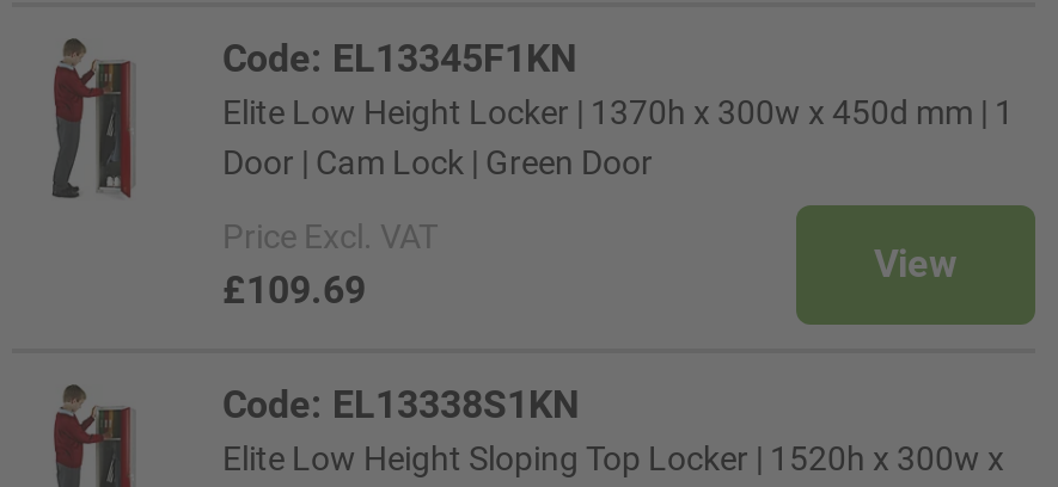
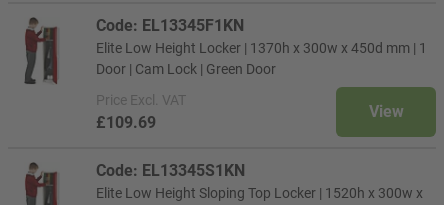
[222,382,579,427] Code: EL13338S1KN -> [96,161,245,180] Code: EL13345S1KN

